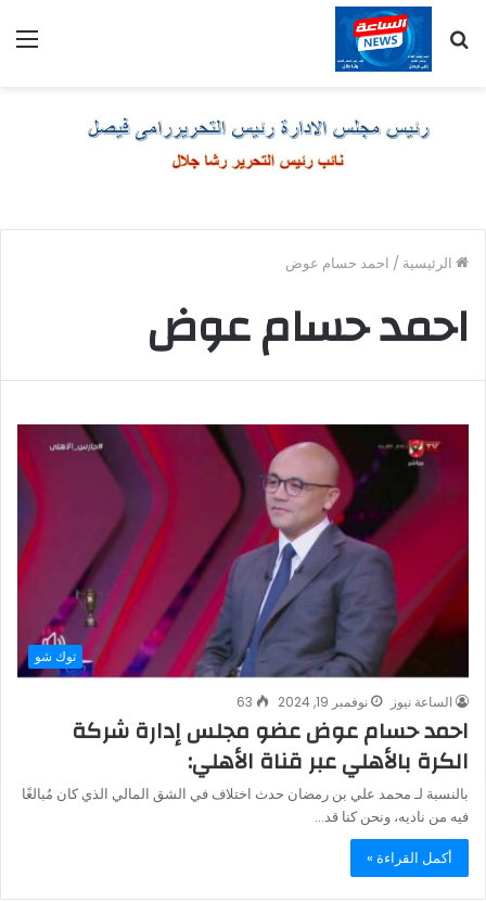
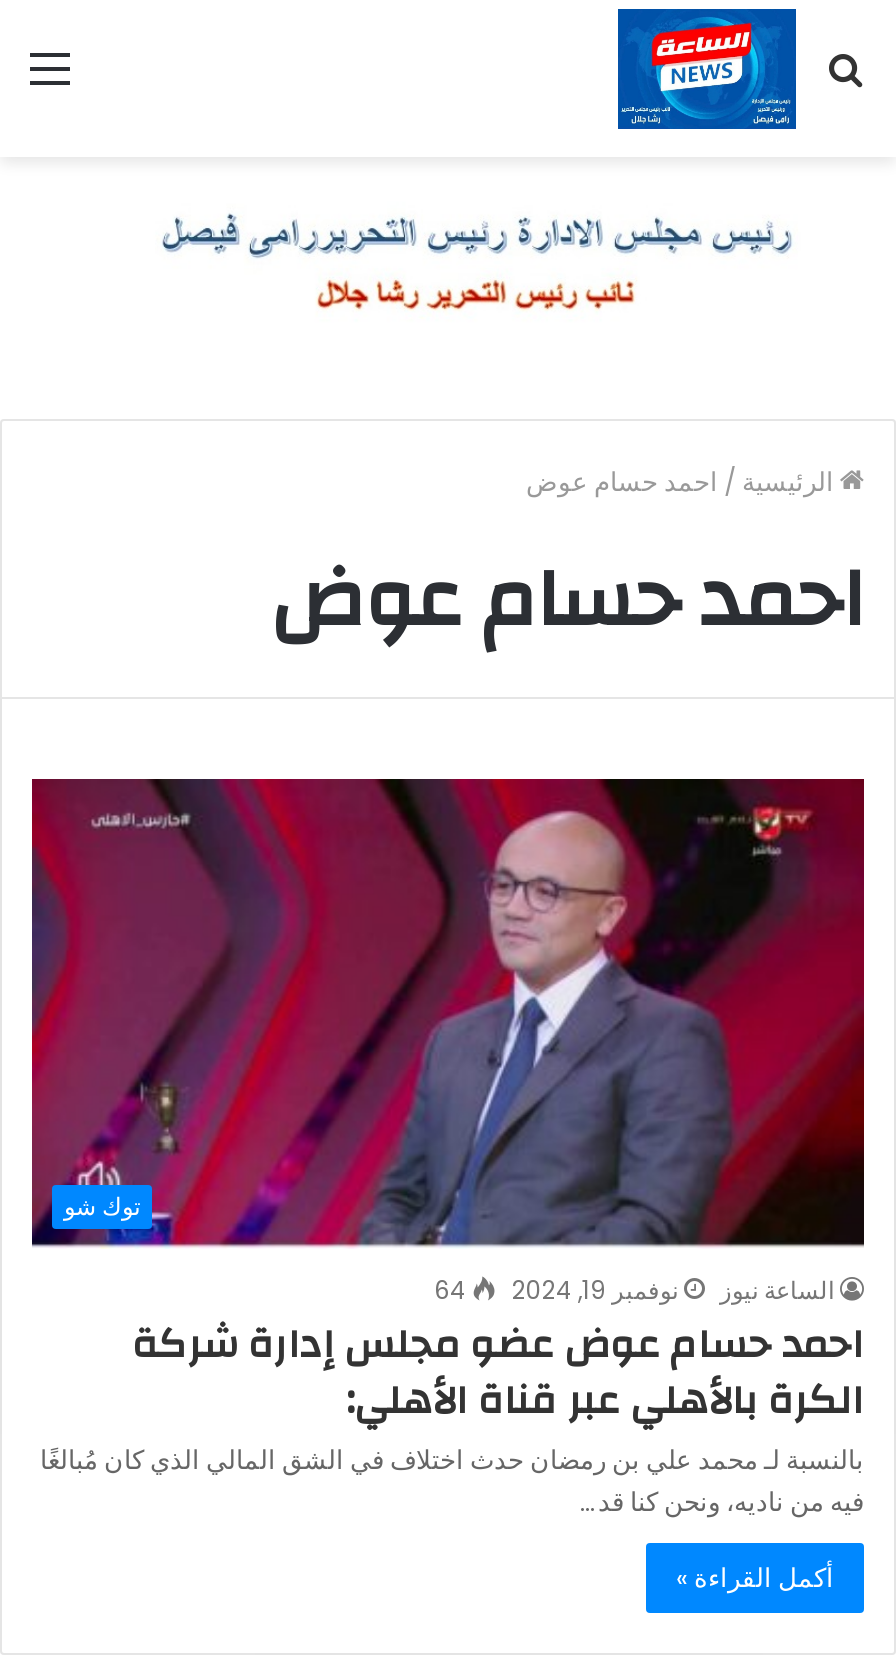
[236,693,253,711] 63 -> [434,1273,466,1307] 64

